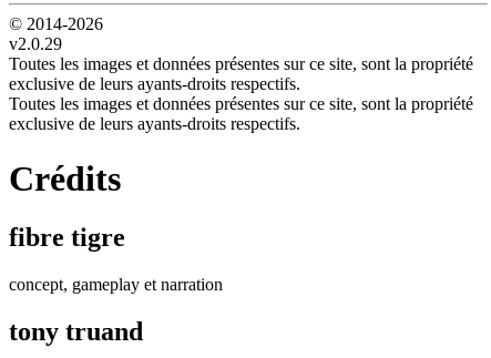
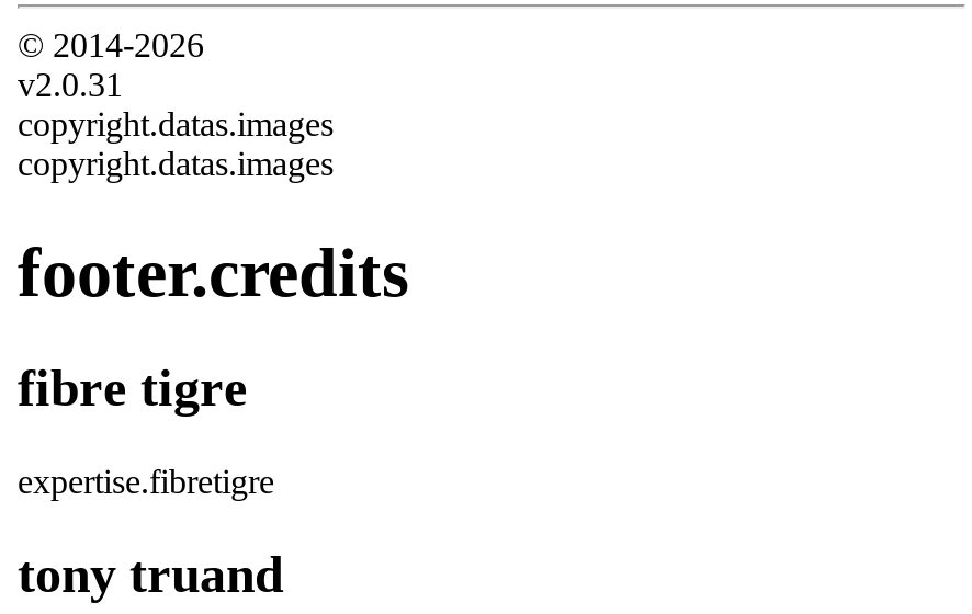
[9,35,473,133] v2.0.29 | Toutes les images et données présentes sur ce site, sont la propriété | exclusive de leurs ayants-droits respectifs. | Toutes les images et données présentes sur ce site, sont la propriété | exclusive de leurs ayants-droits respectifs. -> [18,67,334,183] v2.0.31 | copyright.datas.images | copyright.datas.images
[9,158,121,198] Crédits -> [18,232,408,311] footer.credits
[9,275,223,294] concept, gameplay et narration -> [18,463,274,500] expertise.fibretigre

